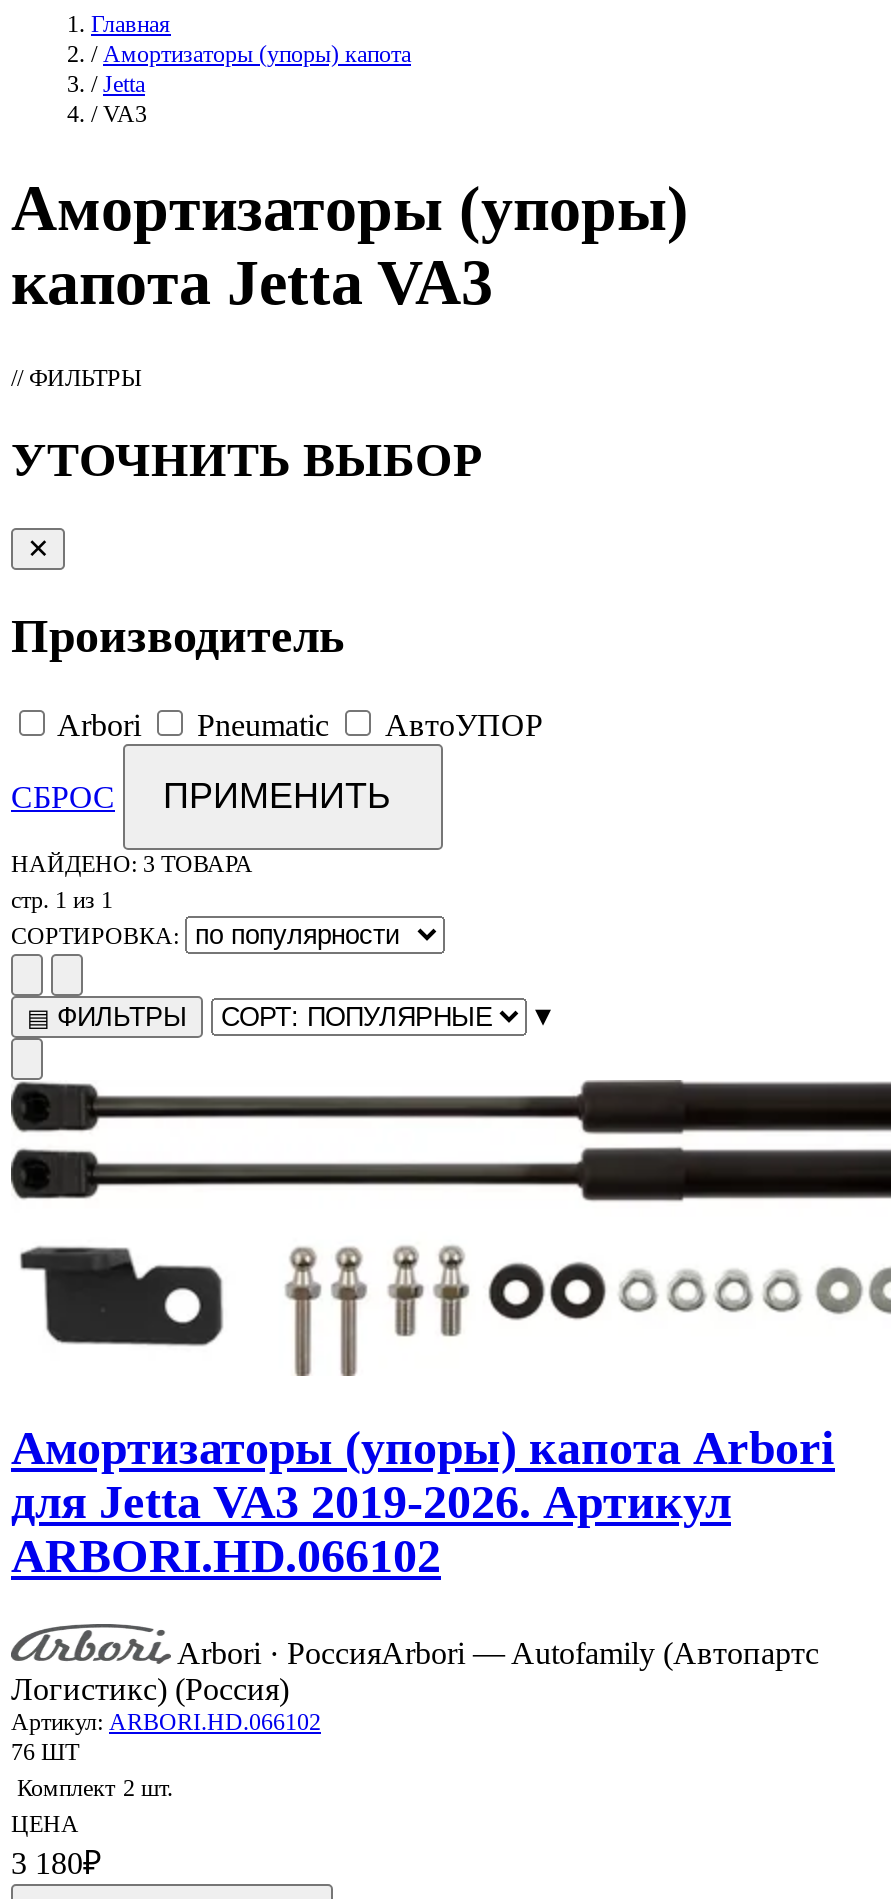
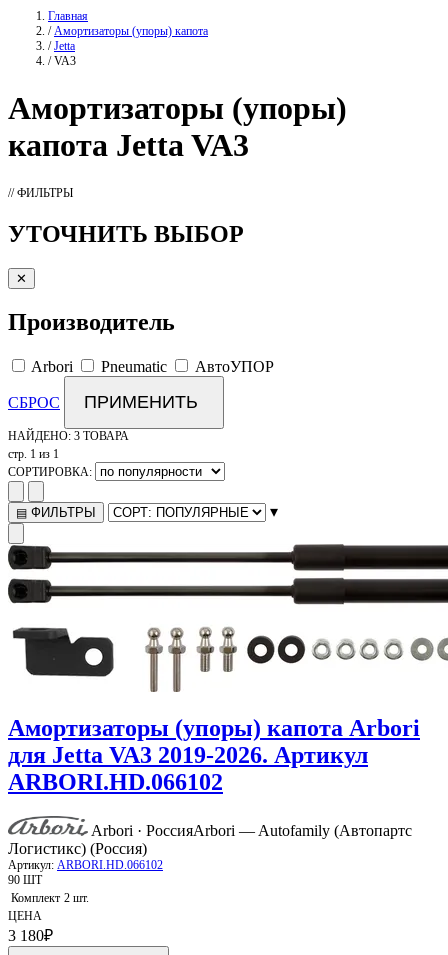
[11,1739,79,1767] 76 ШТ -> [8,873,42,887] 90 ШТ

